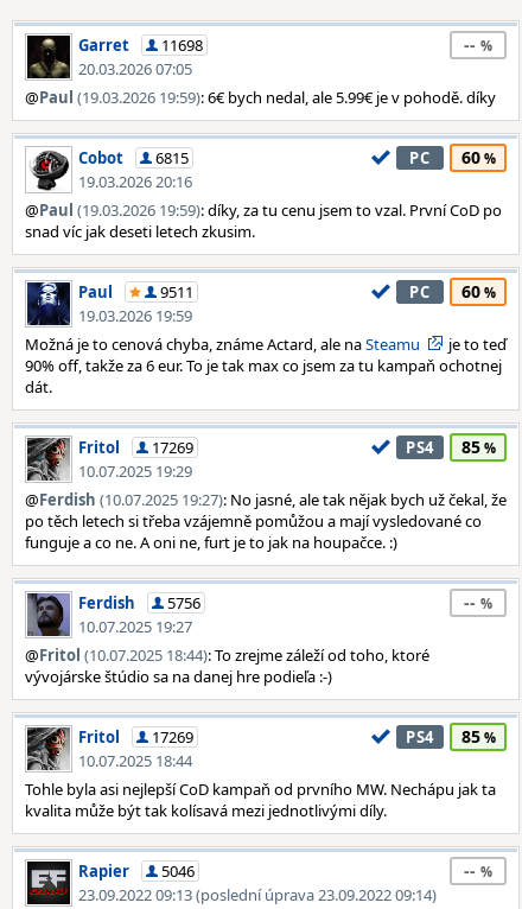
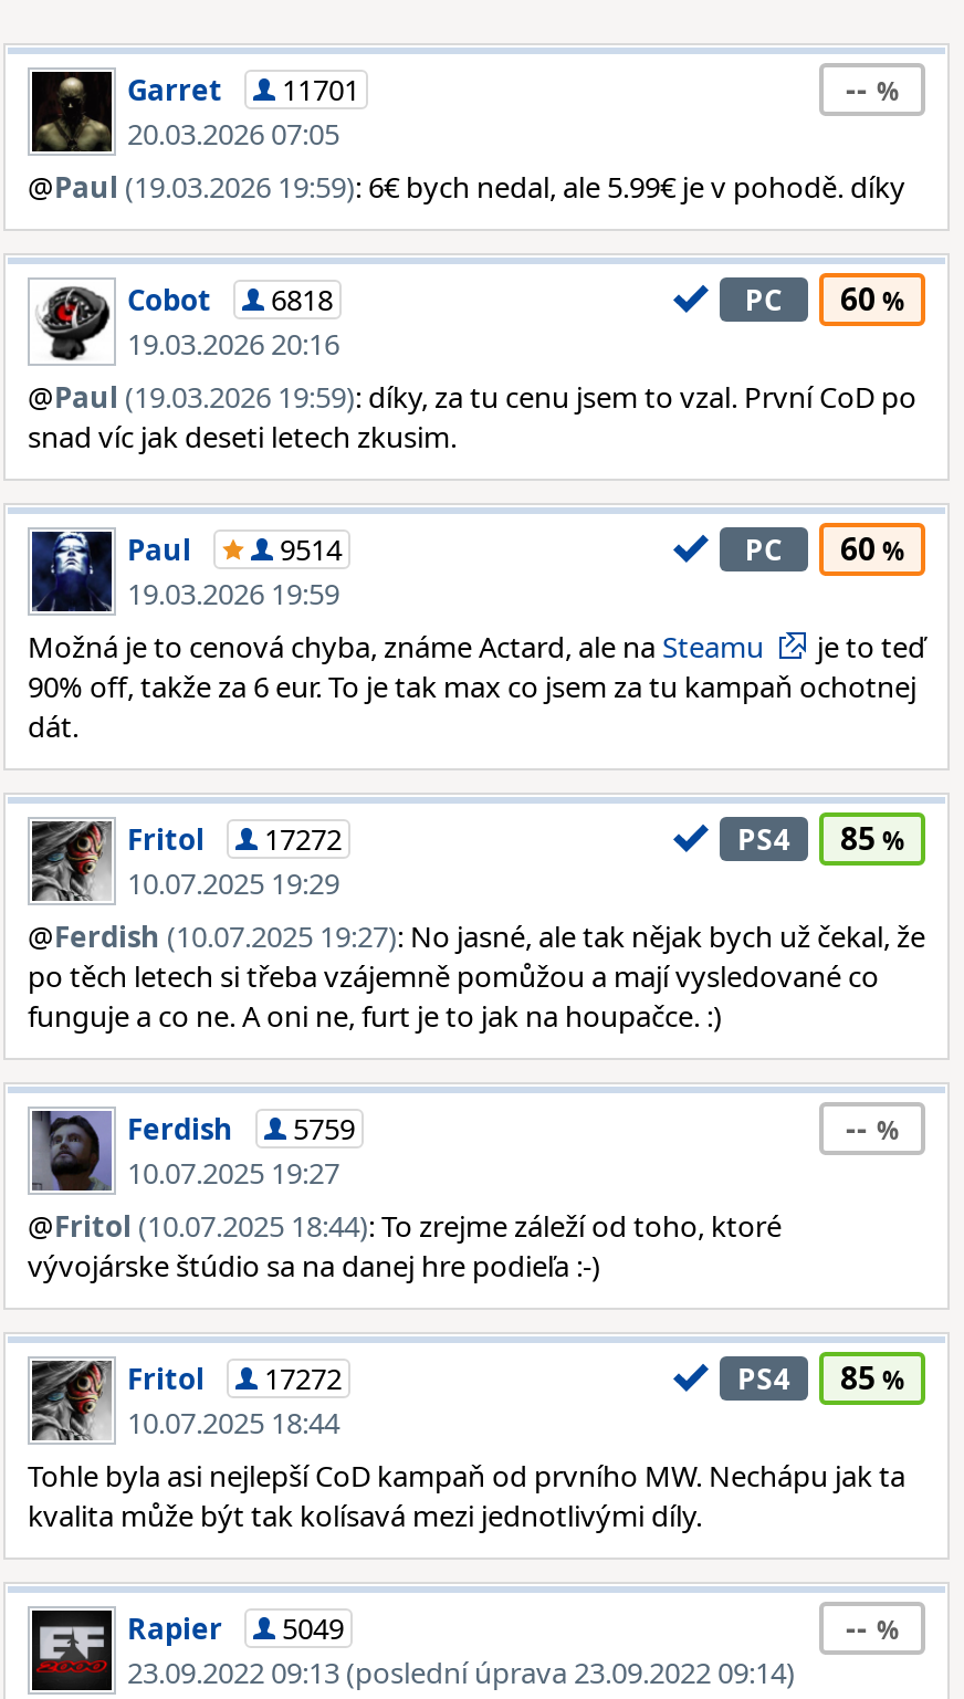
[78,34,203,56] Garret 11698 -> [127,70,359,109] Garret 11701
[78,147,189,169] Cobot 6815 -> [127,280,333,319] Cobot 6818
[160,281,193,303] 9511 -> [280,529,342,569] 9514
[78,437,193,458] Fritol 17269 -> [127,819,342,859] Fritol 17272
[78,592,200,614] Ferdish 5756 -> [127,1109,355,1149] Ferdish 5759
[78,726,193,748] Fritol 17269 -> [127,1359,342,1398] Fritol 17272
[78,860,195,882] Rapier 5046 -> [127,1608,344,1648] Rapier 5049

